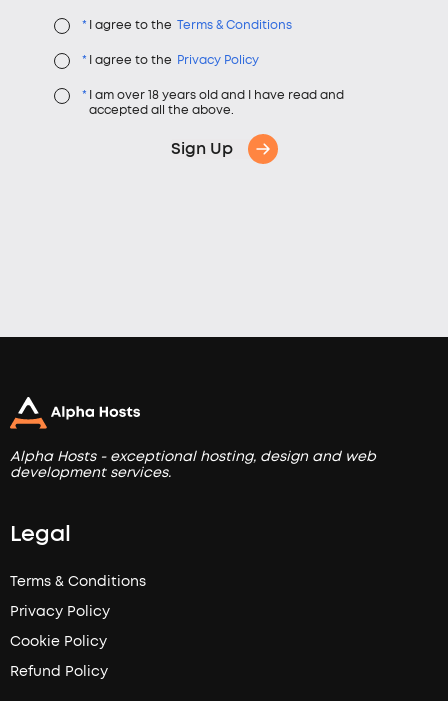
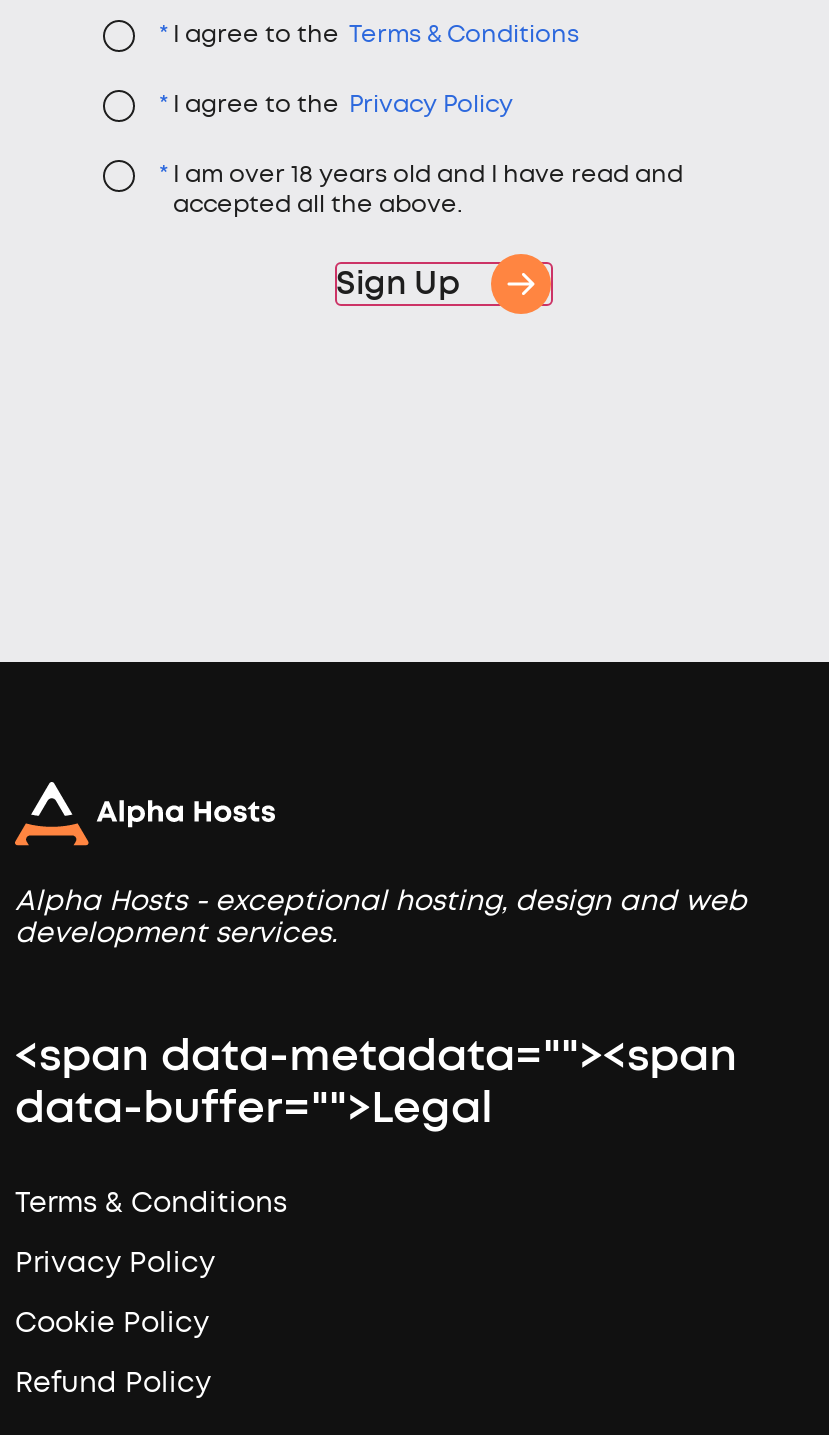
[10,523,71,545] Legal -> [15,1034,737,1130] <span data-metadata=""><span | data-buffer="">Legal

